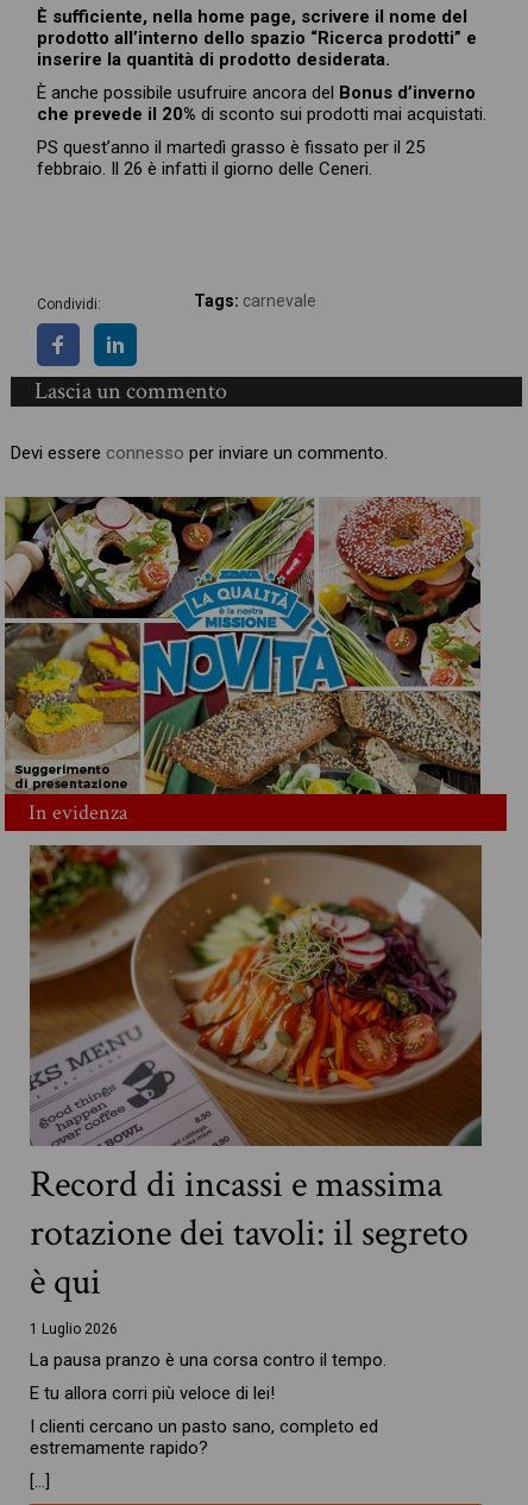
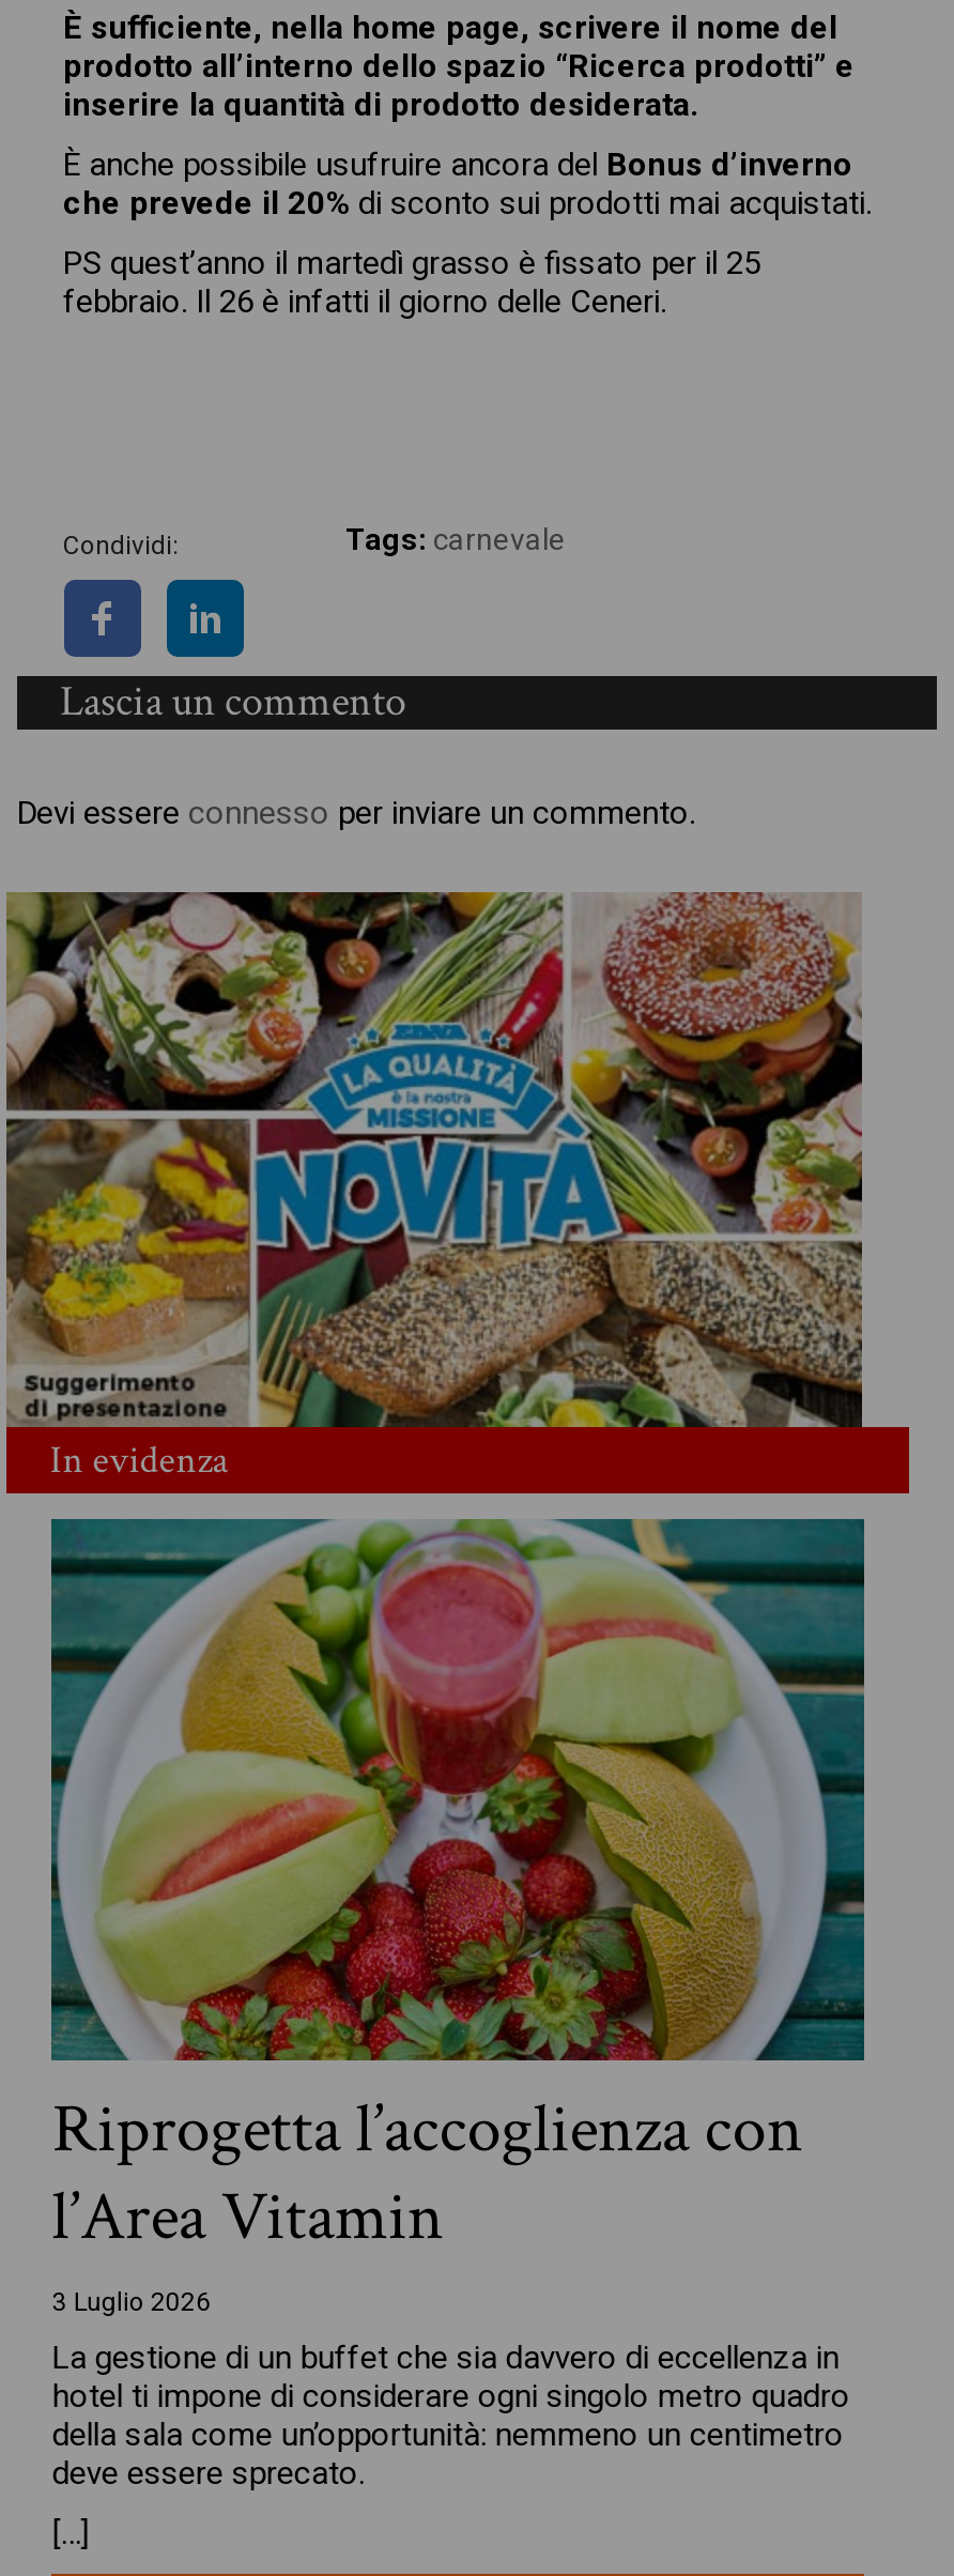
[29,844,483,1459] [image] | Record di incassi e massima | rotazione dei tavoli: il segreto | è qui | 1 Luglio 2026 | La pausa pranzo è una corsa contro il tempo. | E tu allora corri più veloce di lei! | I clienti cercano un pasto sano, completo ed | estremamente rapido? -> [49,1517,866,2493] [image] | Riprogetta l’accoglienza con | l’Area Vitamin | 3 Luglio 2026 | La gestione di un buffet che sia davvero di eccellenza in | hotel ti impone di considerare ogni singolo metro quadro | della sala come un’opportunità: nemmeno un centimetro | deve essere sprecato.

